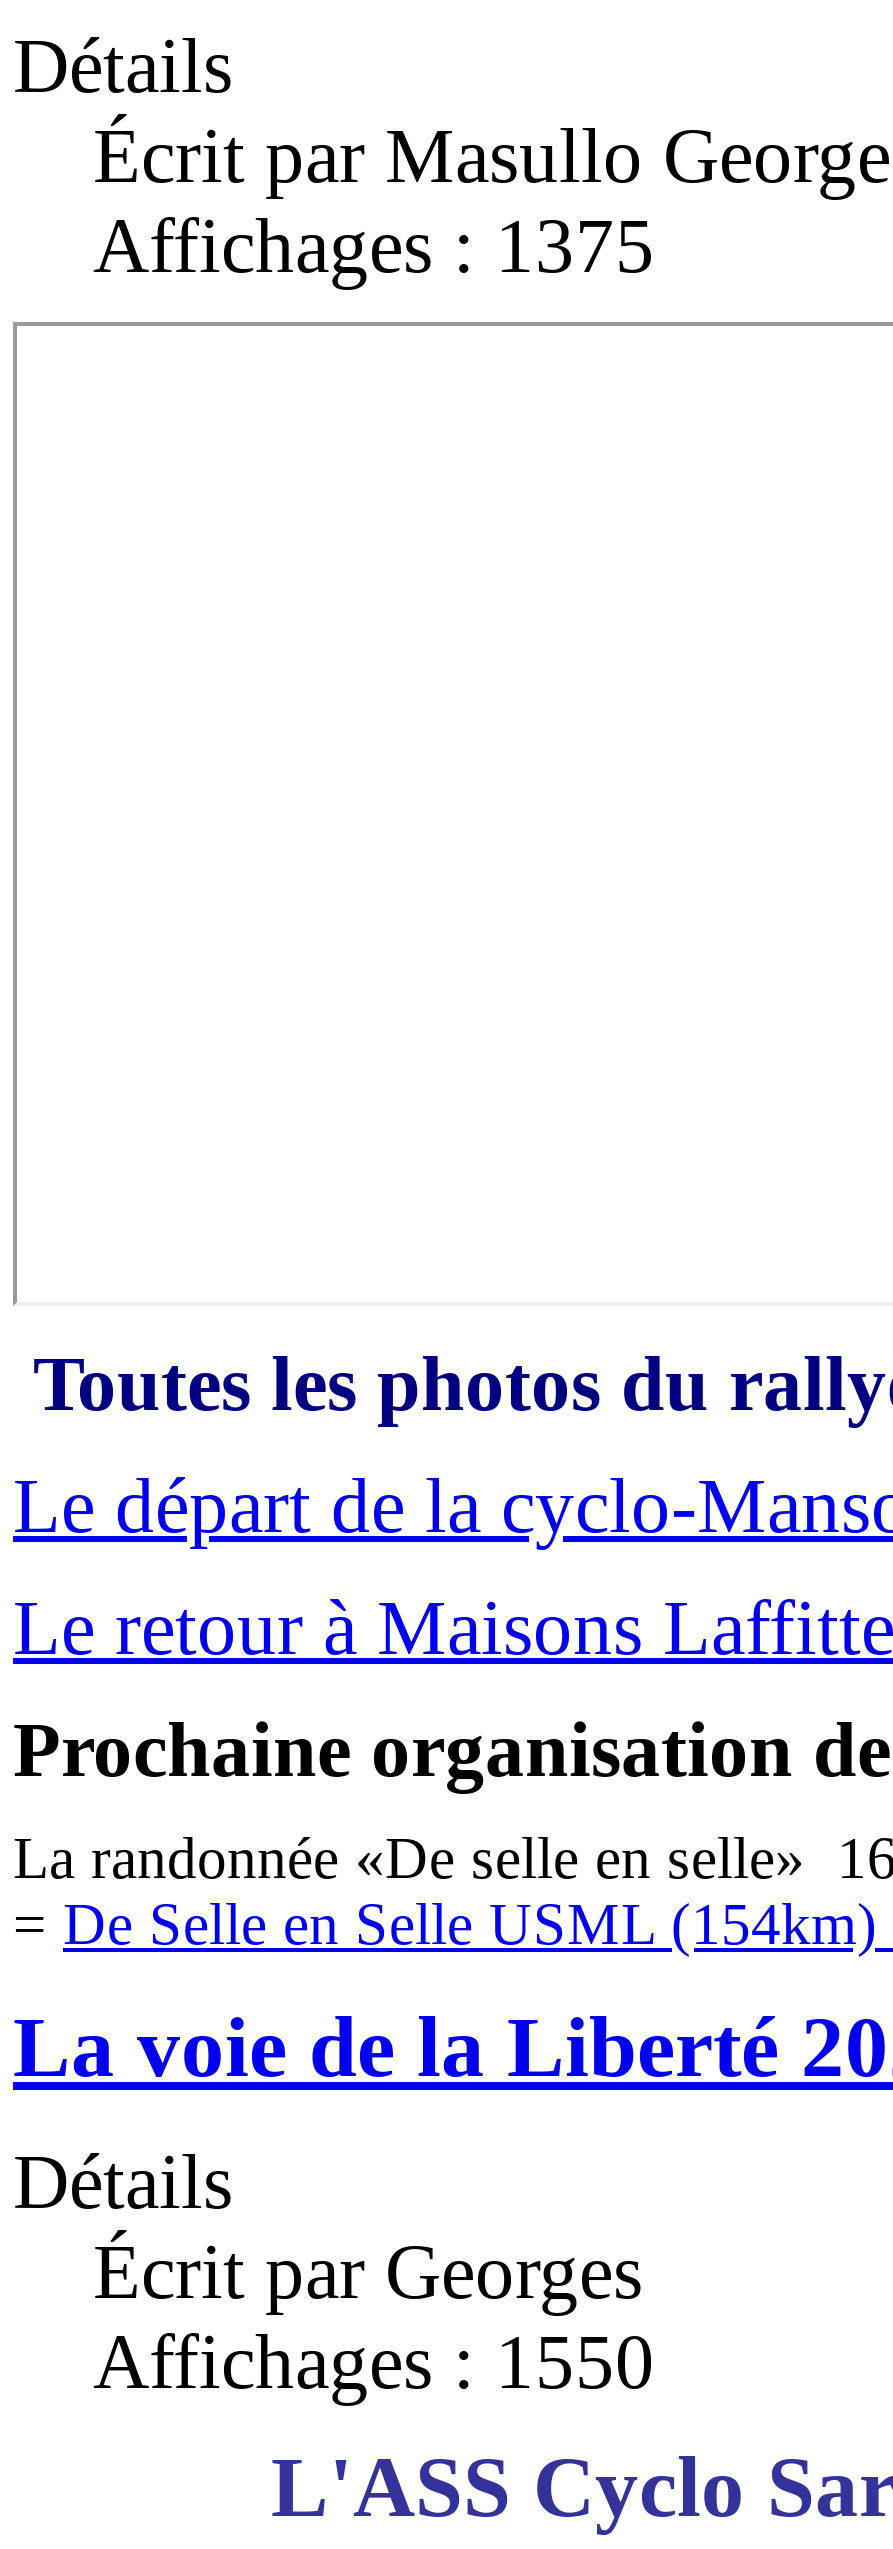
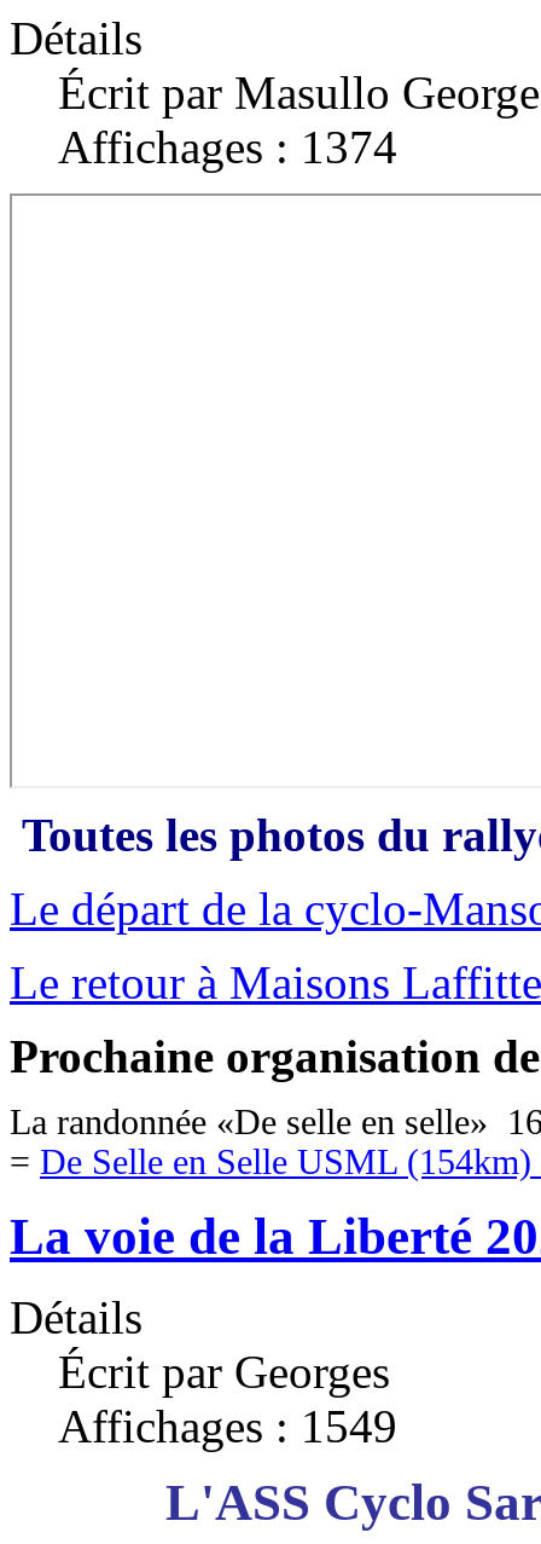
[93,202,655,288] Affichages : 1375 -> [58,121,397,173] Affichages : 1374
[93,2318,655,2404] Affichages : 1550 -> [58,1400,397,1452] Affichages : 1549

